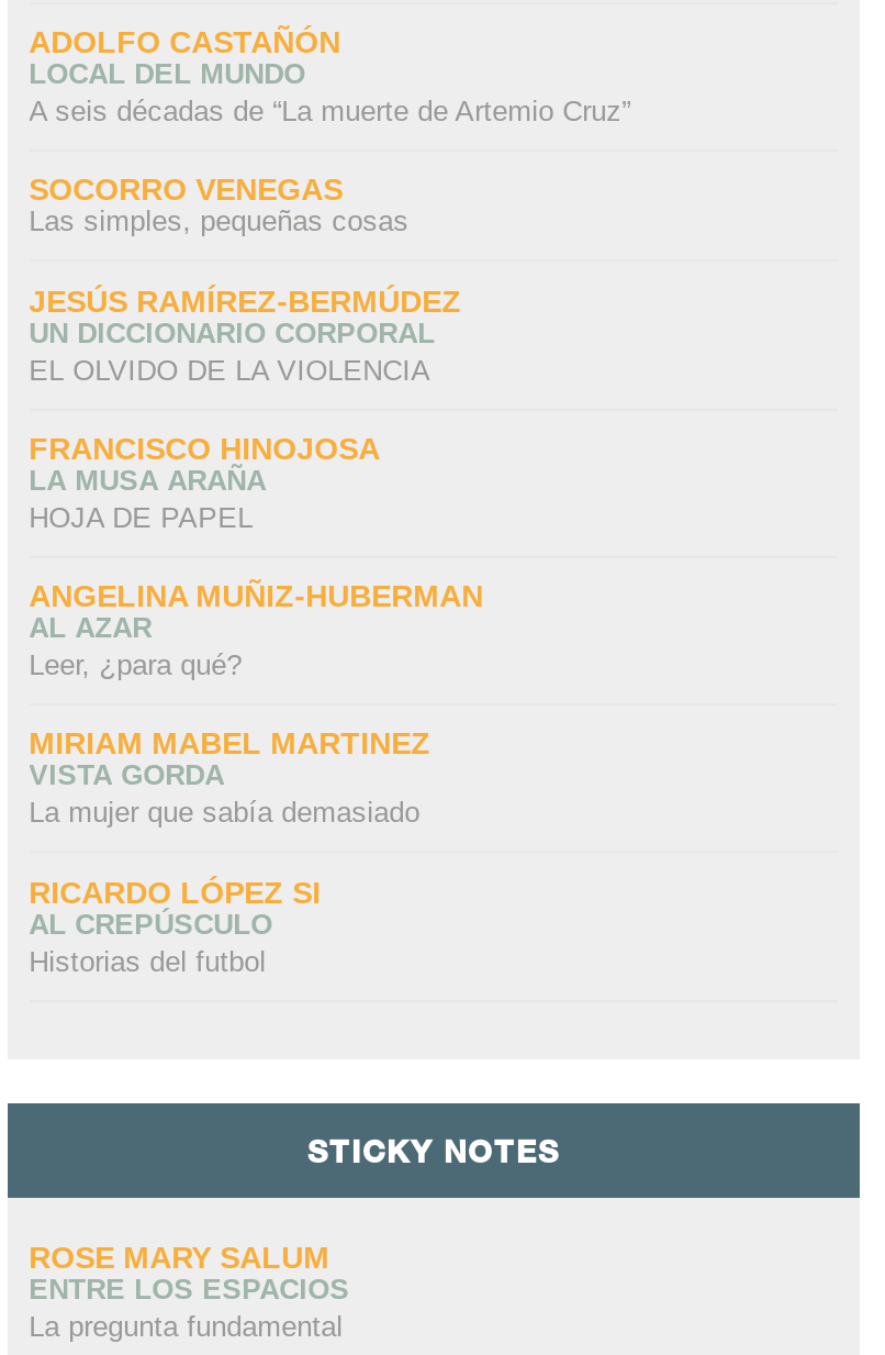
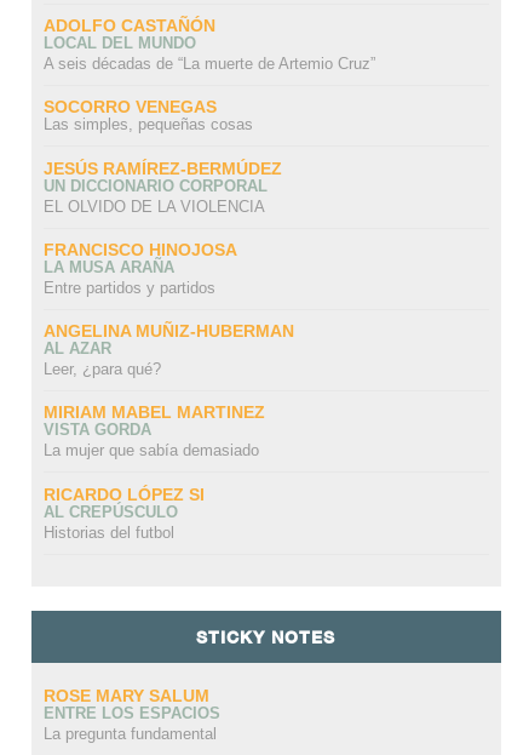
[29,501,253,534] HOJA DE PAPEL -> [43,278,215,297] Entre partidos y partidos

